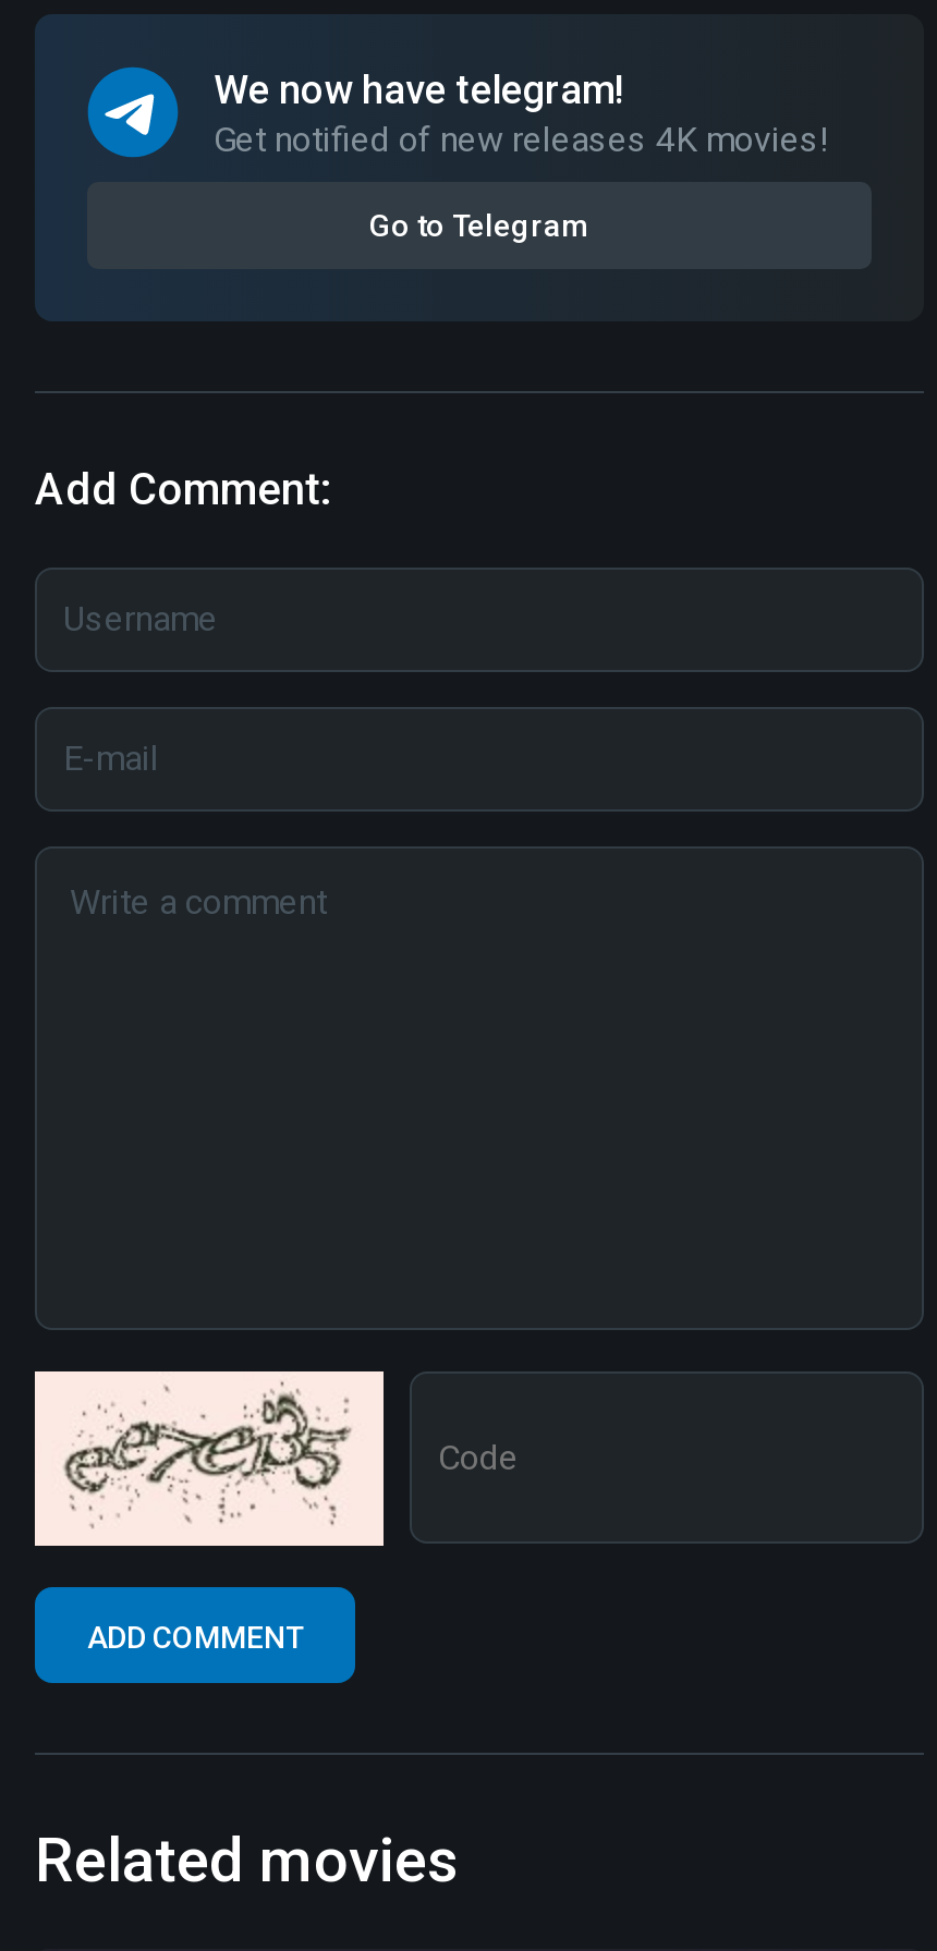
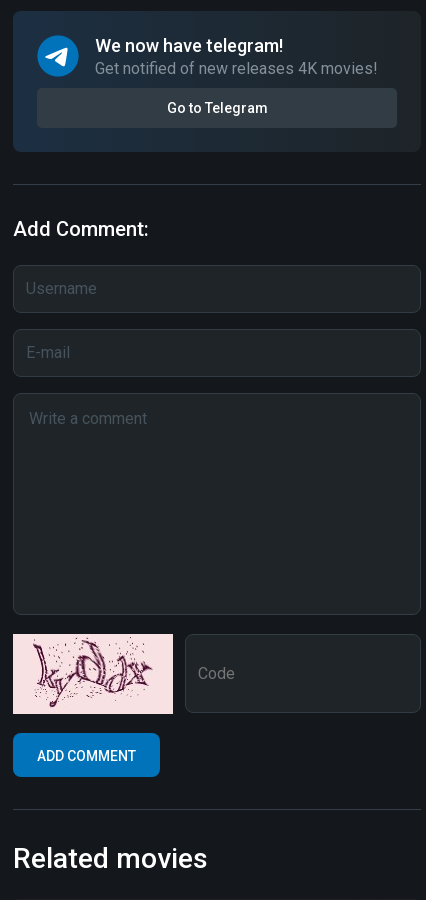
[63,1385,351,1531] [image] -> [27,637,157,708] [image]

